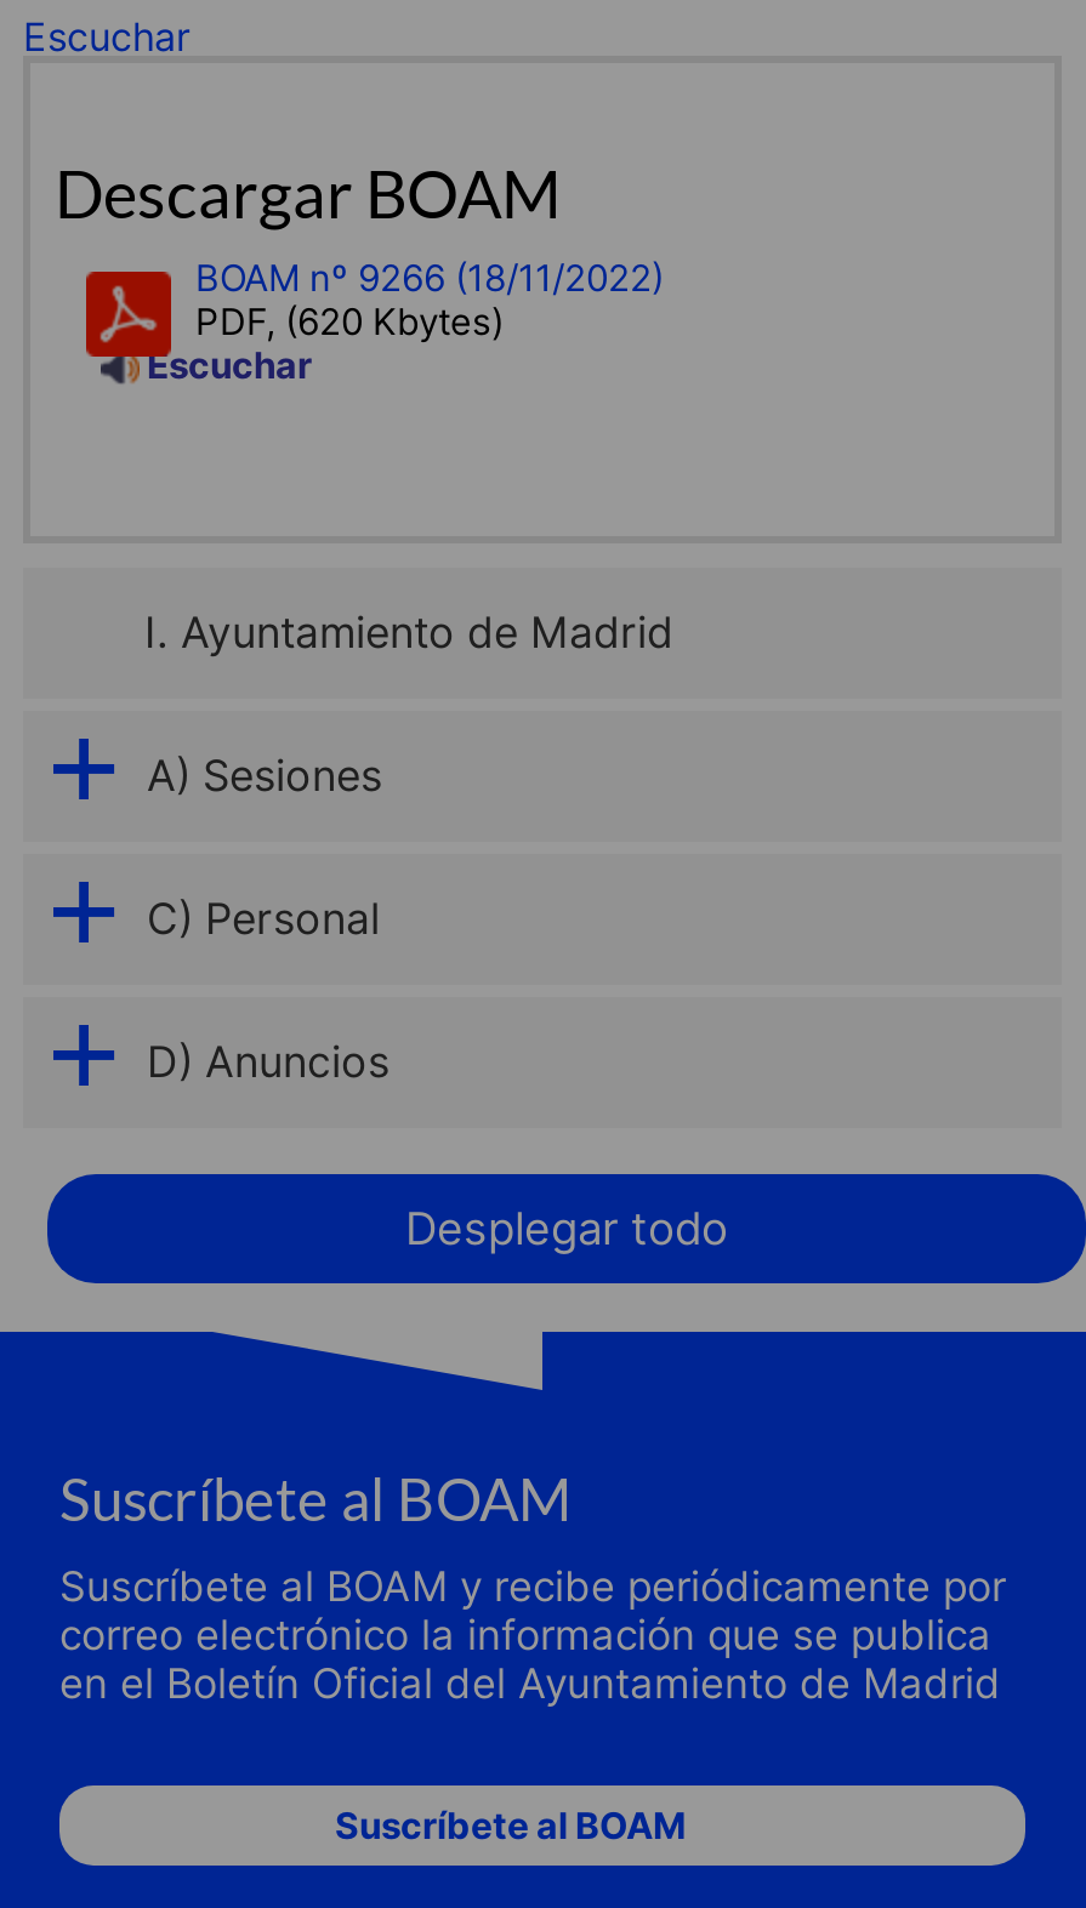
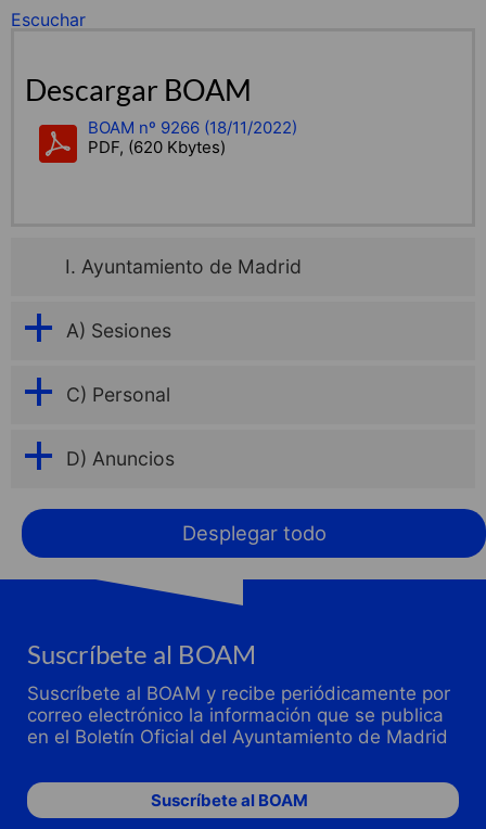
[140,343,312,389] Escuchar -> none

